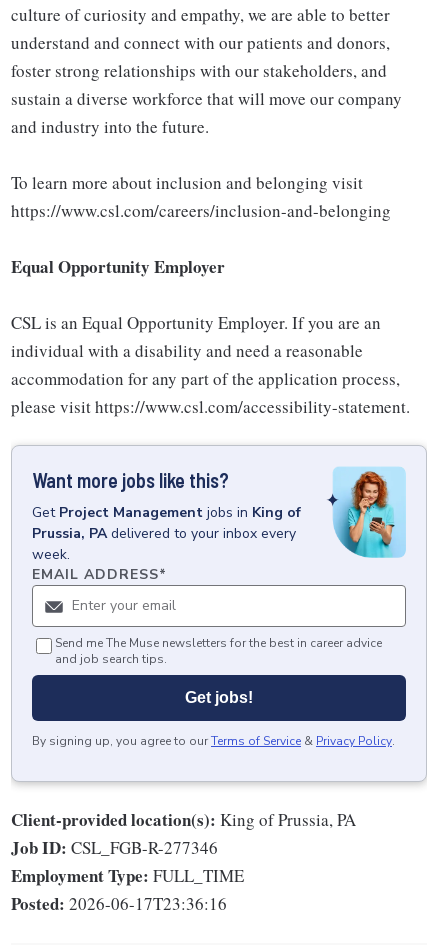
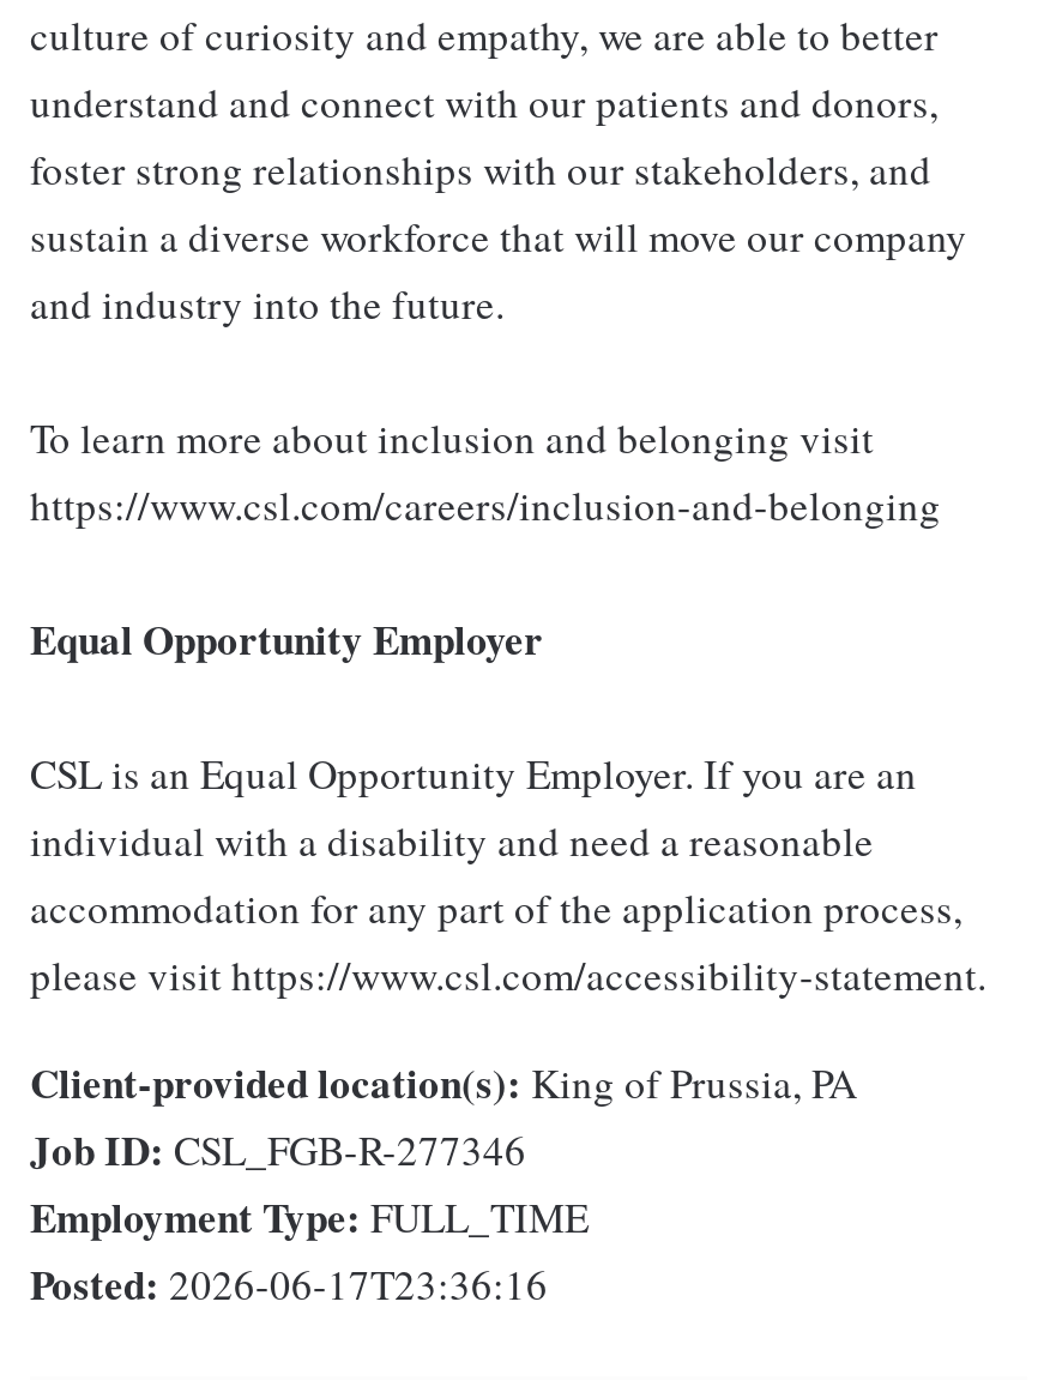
[11,445,427,784] [image] | Want more jobs like this? | Get Project Management jobs in King of | Prussia, PA delivered to your inbox every | week. | EMAIL ADDRESS* -> none
[32,635,395,749] Send me The Muse newsletters for the best in career advice | and job search tips. | Get jobs! | By signing up, you agree to our Terms of Service & Privacy Policy. -> none

